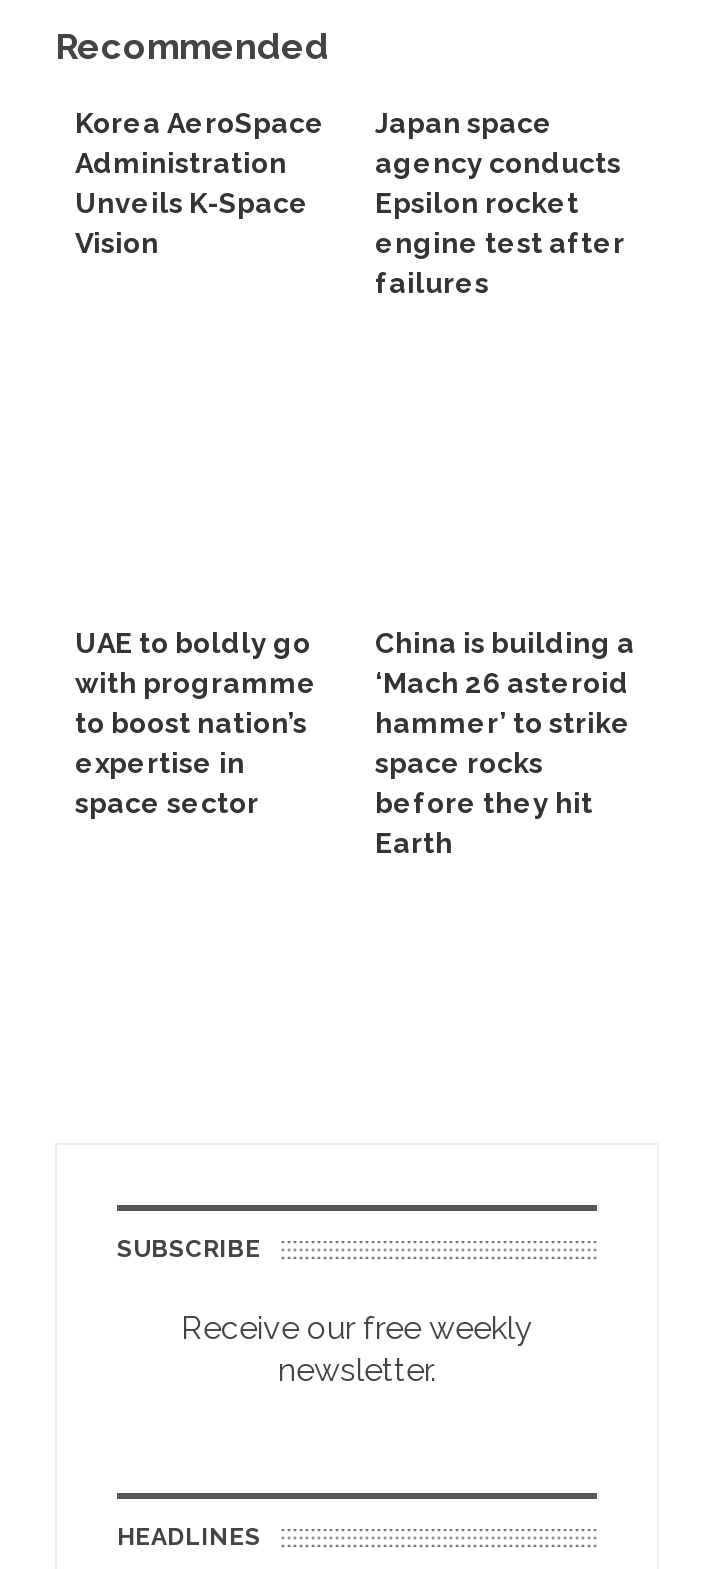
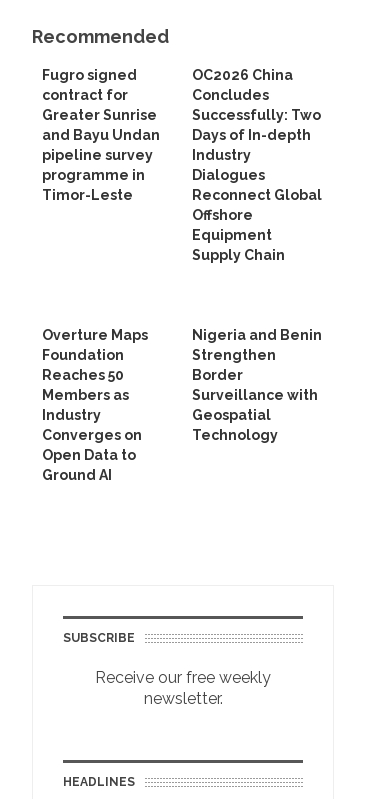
[75,107,325,259] Korea AeroSpace | Administration | Unveils K-Space | Vision -> [42,67,160,203] Fugro signed | contract for | Greater Sunrise | and Bayu Undan | pipeline survey | programme in | Timor-Leste
[375,107,625,299] Japan space | agency conducts | Epsilon rocket | engine test after | failures -> [192,67,322,263] OC2026 China | Concludes | Successfully: Two | Days of In-depth | Industry | Dialogues | Reconnect Global | Offshore | Equipment | Supply Chain
[75,627,317,819] UAE to boldly go | with programme | to boost nation’s | expertise in | space sector -> [42,327,148,483] Overture Maps | Foundation | Reaches 50 | Members as | Industry | Converges on | Open Data to | Ground AI
[375,627,635,859] China is building a | ‘Mach 26 asteroid | hammer’ to strike | space rocks | before they hit | Earth -> [192,327,322,443] Nigeria and Benin | Strengthen | Border | Surveillance with | Geospatial | Technology

